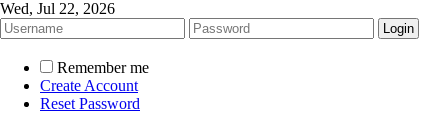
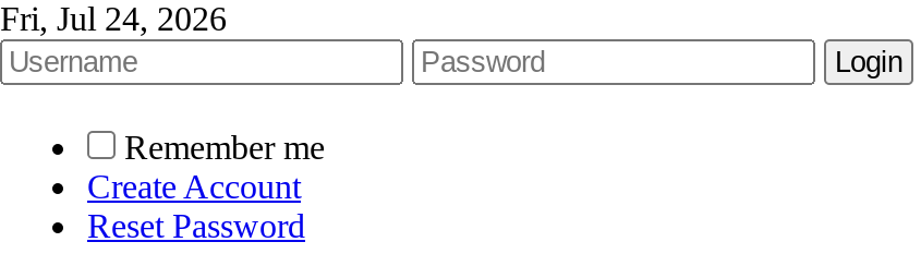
[0,0,115,17] Wed, Jul 22, 2026 -> [0,0,227,37] Fri, Jul 24, 2026

